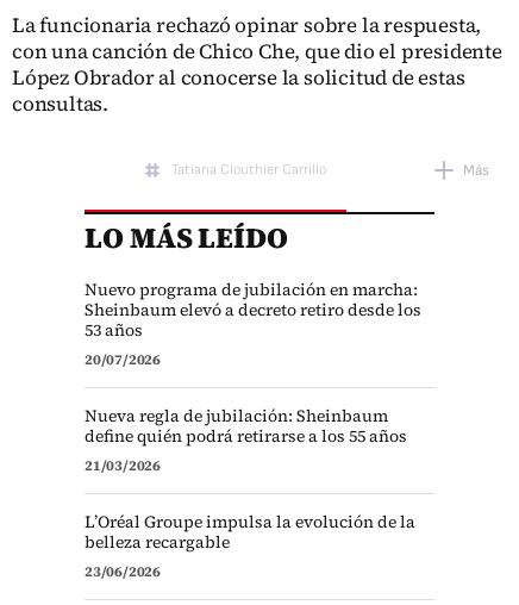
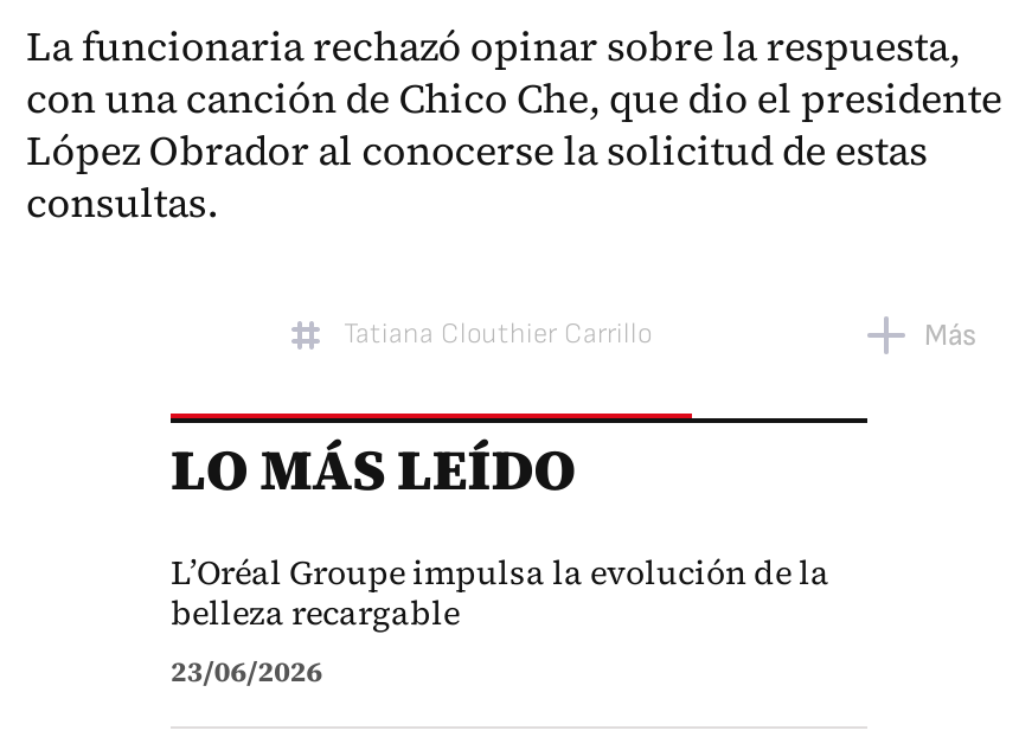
[85,277,421,475] Nuevo programa de jubilación en marcha: | Sheinbaum elevó a decreto retiro desde los | 53 años | 20/07/2026 | Nueva regla de jubilación: Sheinbaum | define quién podrá retirarse a los 55 años | 21/03/2026 -> none

